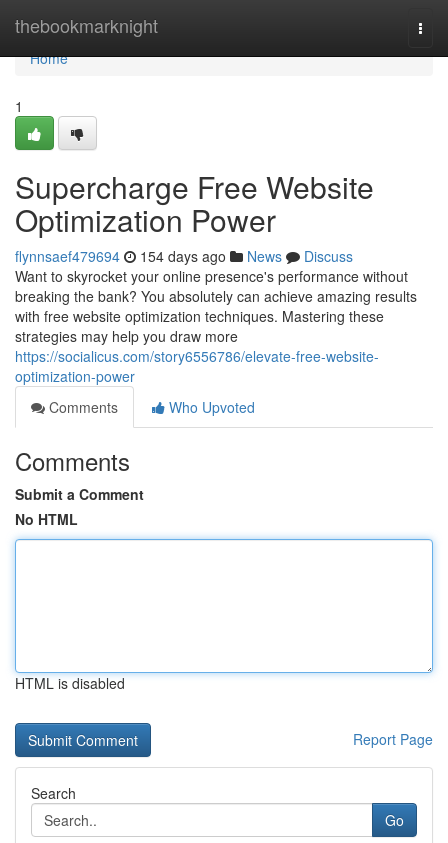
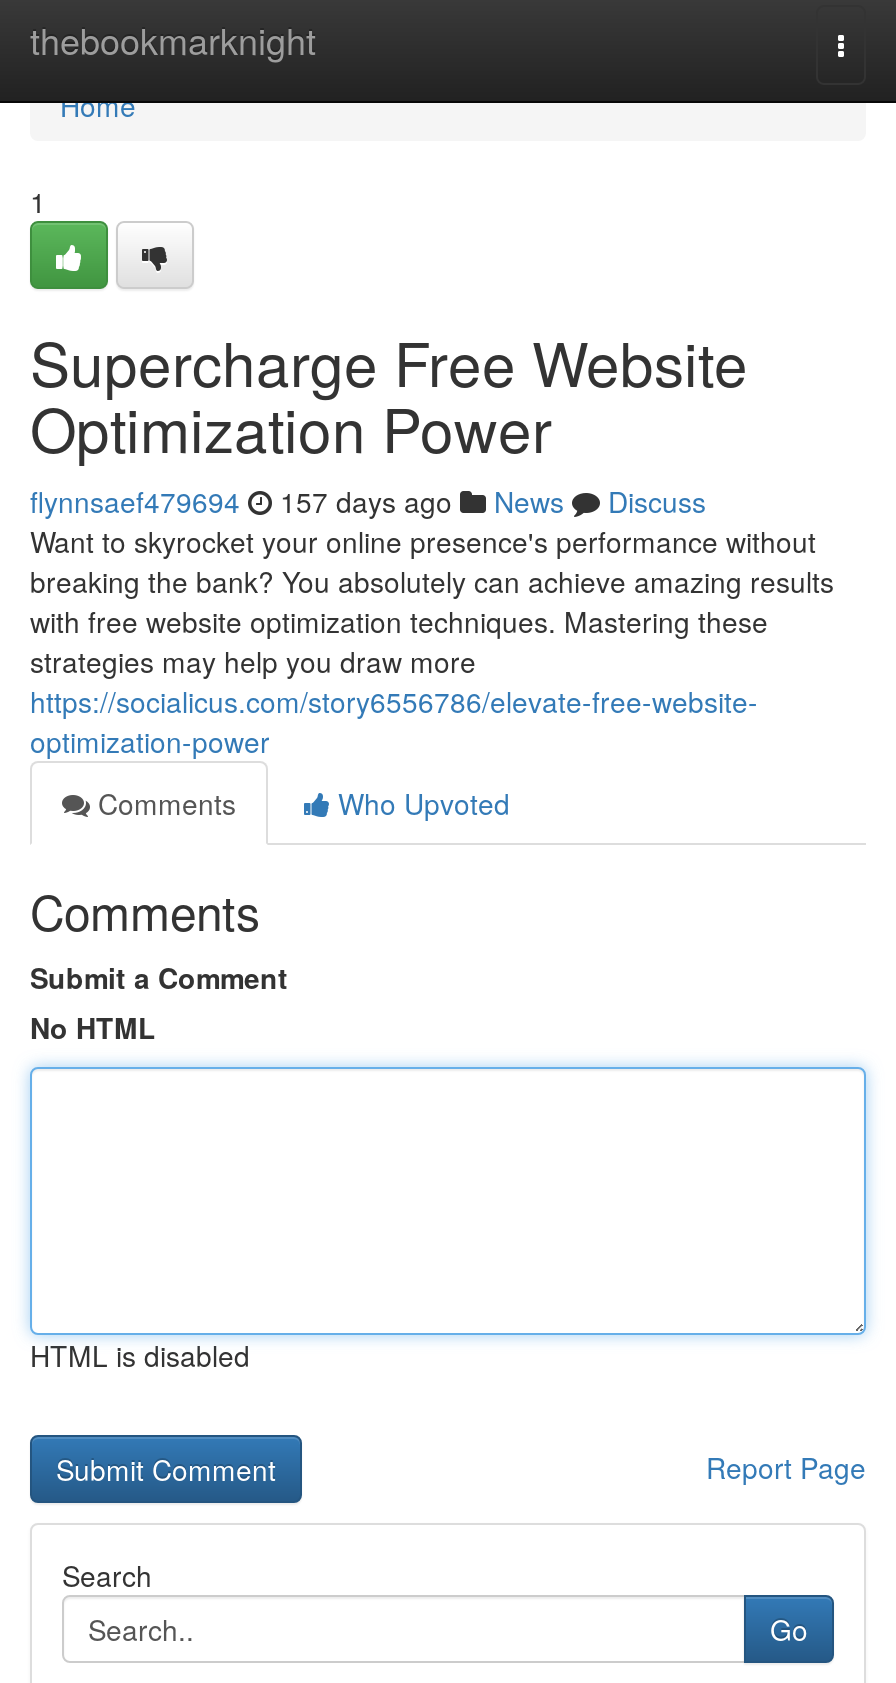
[15,246,353,266] flynnsaef479694 154 days ago News Discuss -> [30,481,706,521] flynnsaef479694 157 days ago News Discuss

